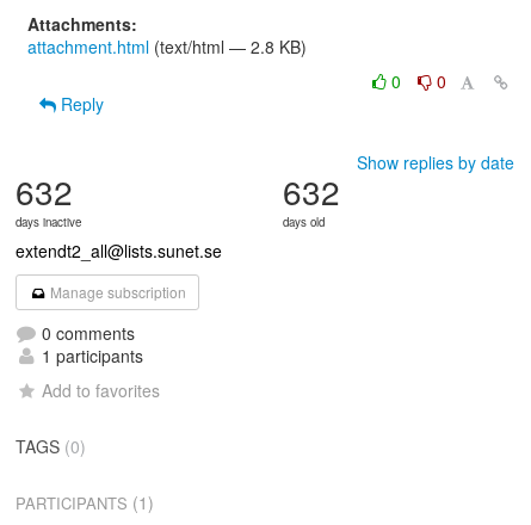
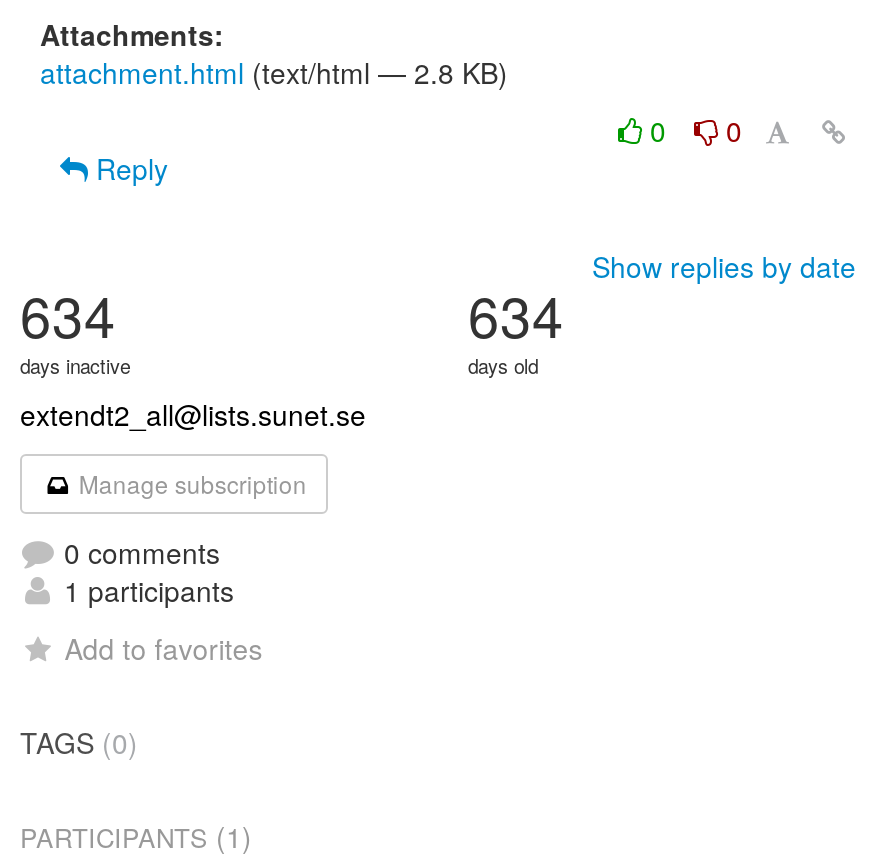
[16,167,73,215] 632 -> [20,274,116,354] 634
[283,167,340,215] 632 -> [468,274,564,354] 634

